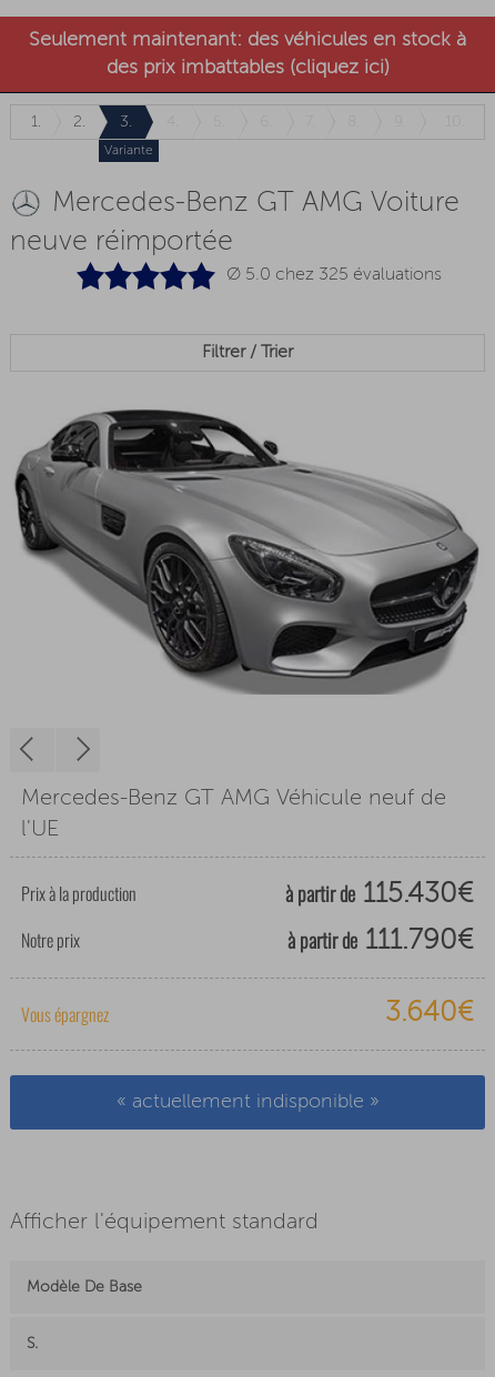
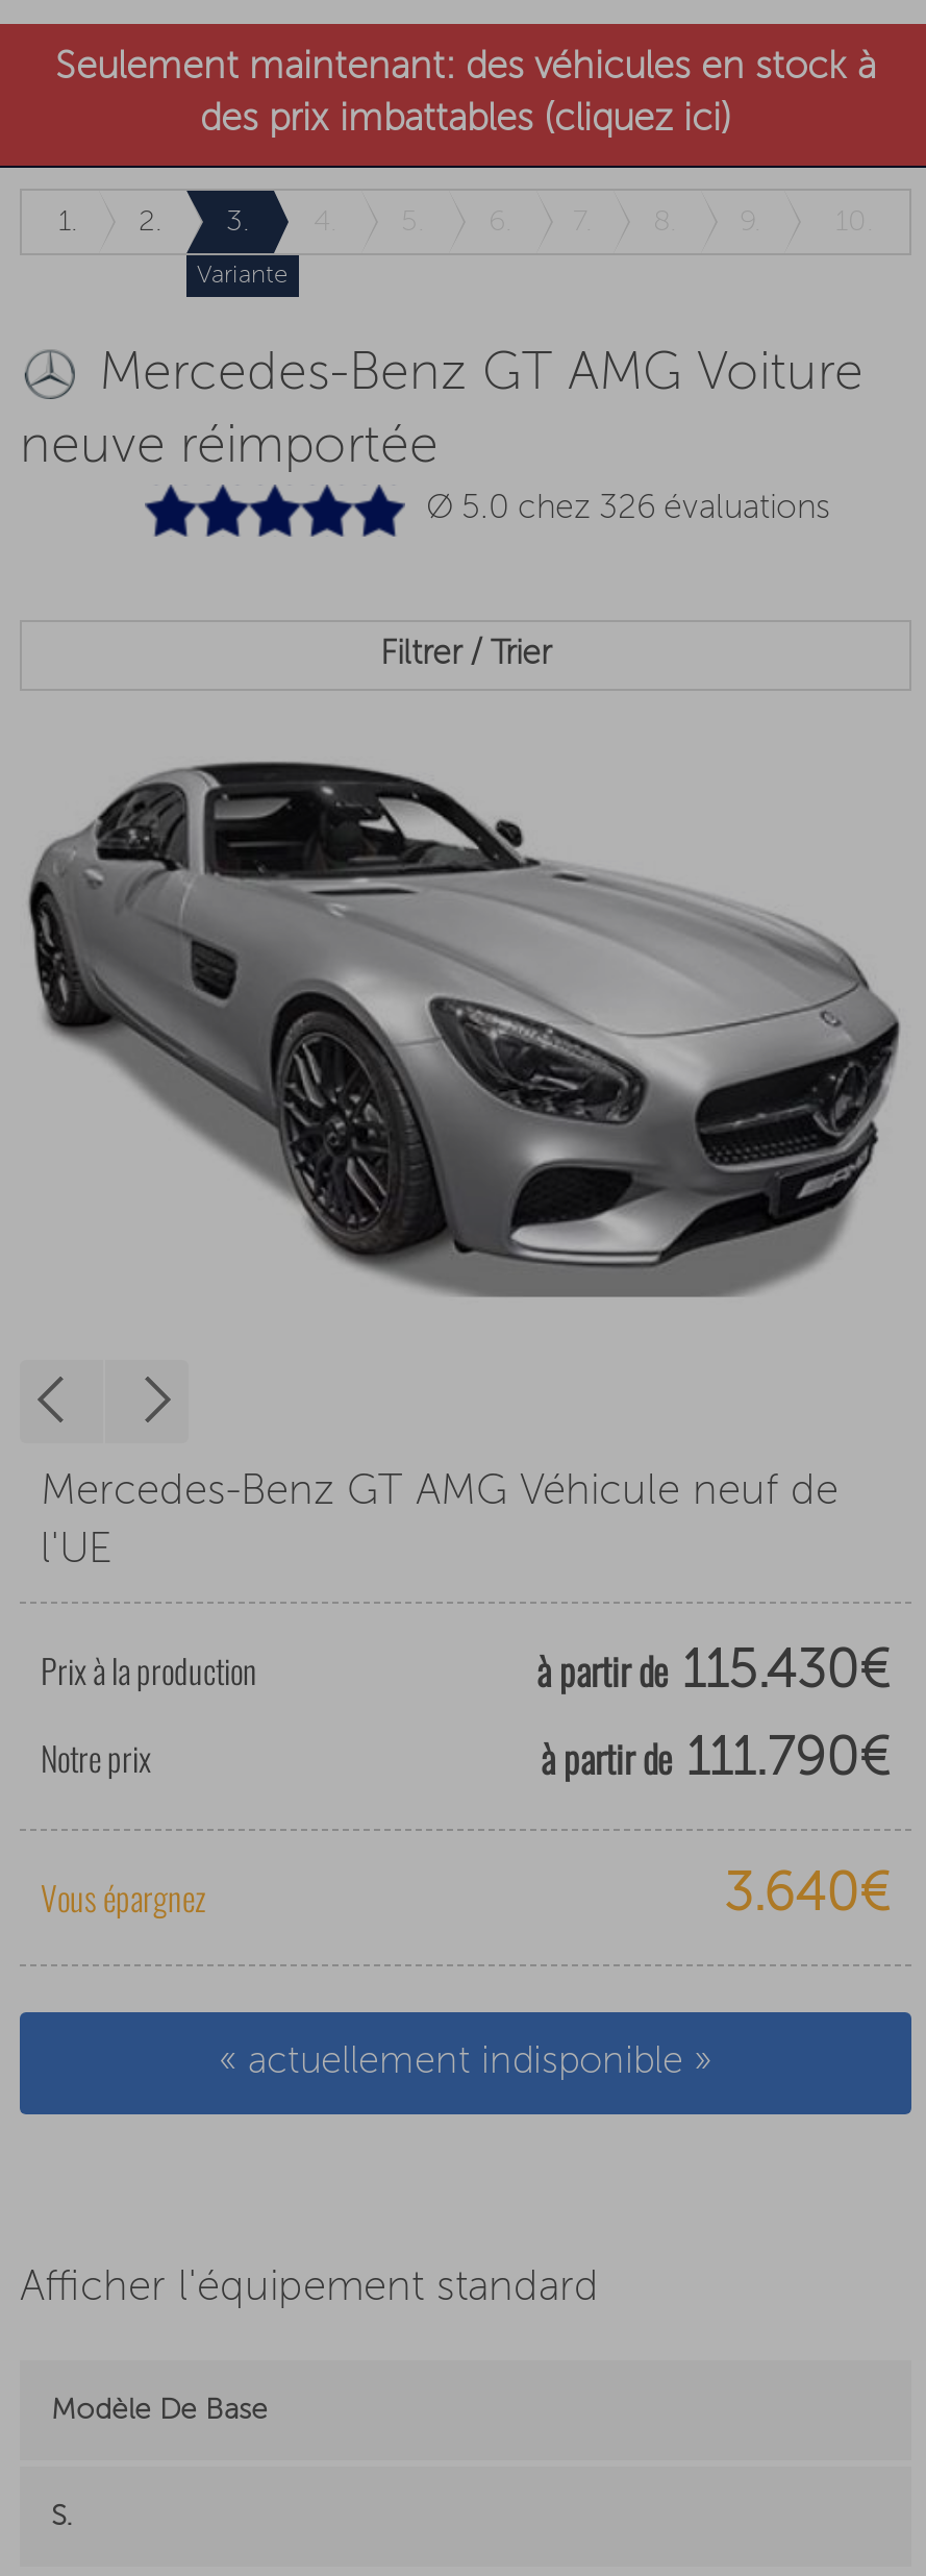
[226,266,442,284] Ø 5.0 chez 325 évaluations -> [426,493,830,526] Ø 5.0 chez 326 évaluations

